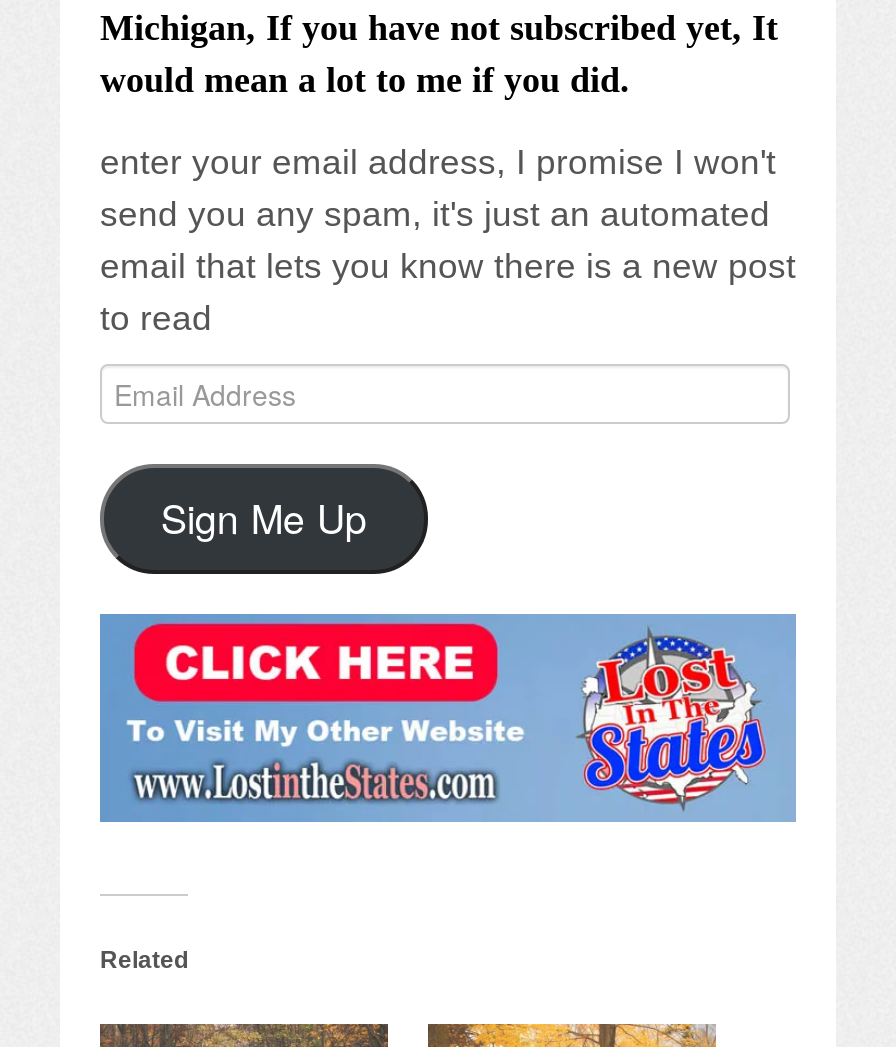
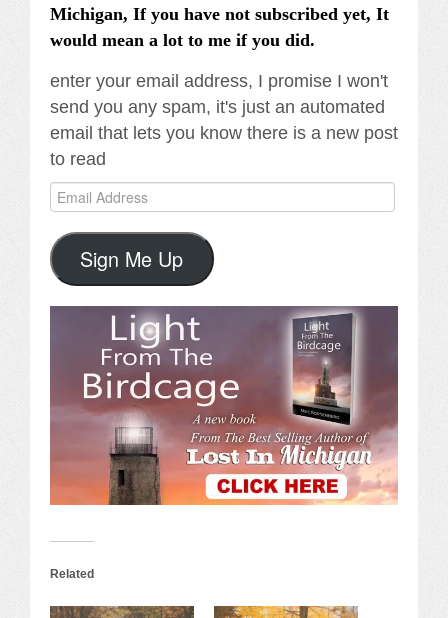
[100,612,796,824] [image] -> [49,305,399,506] [image]

